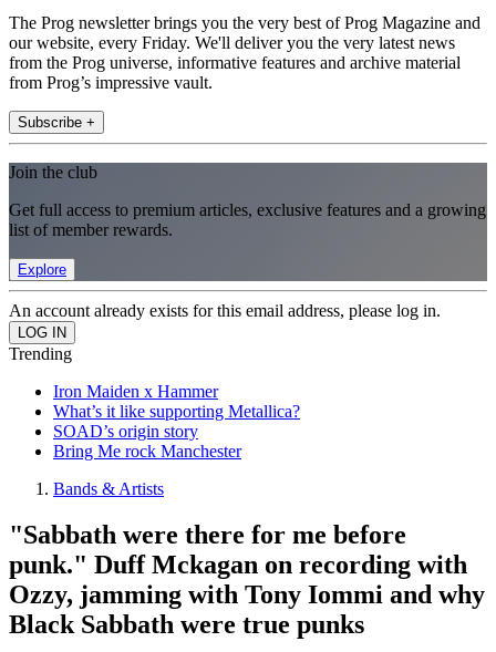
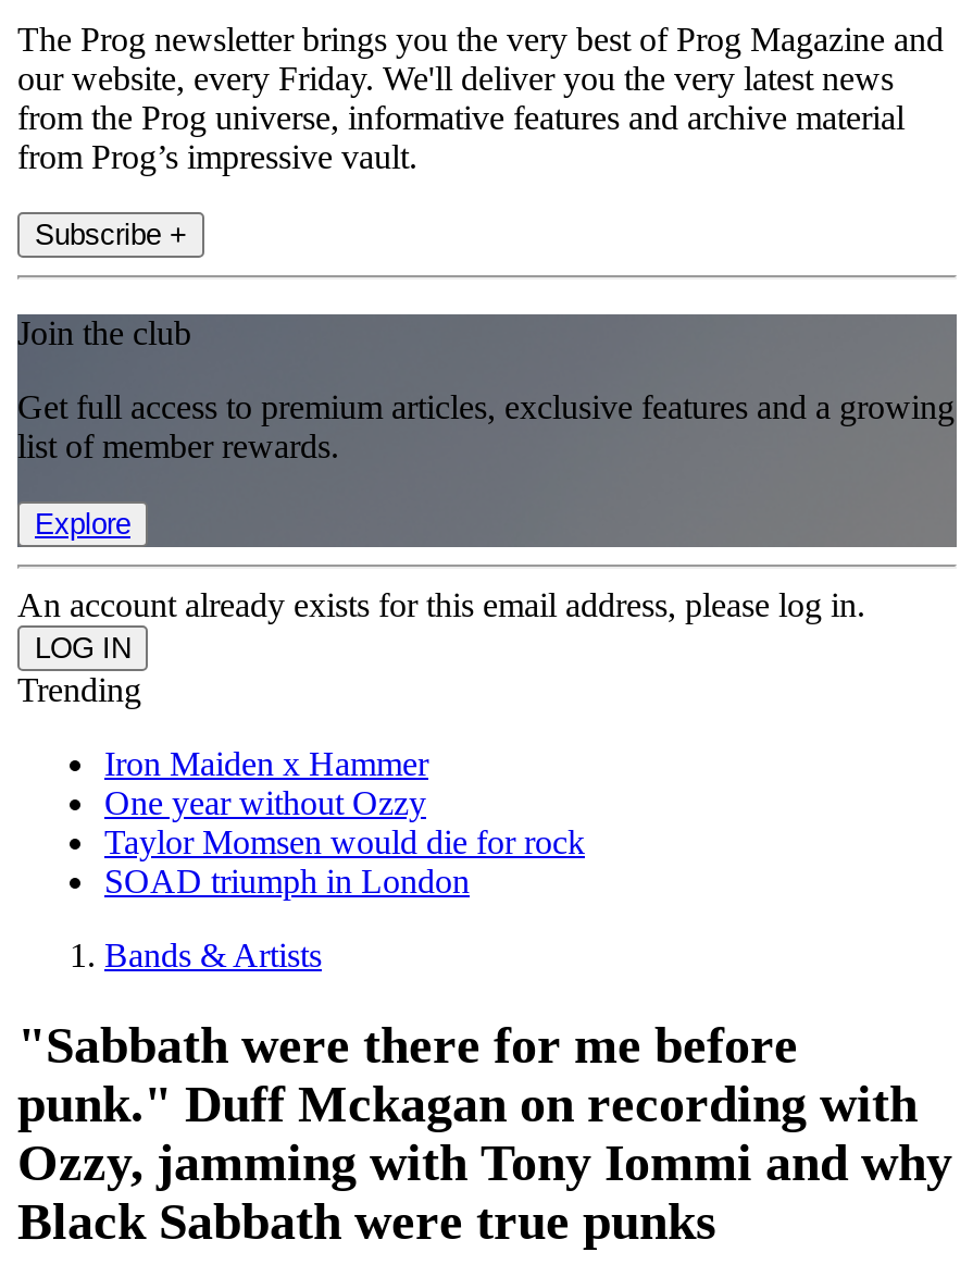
[53,401,300,460] What’s it like supporting Metallica? | SOAD’s origin story | Bring Me rock Manchester -> [104,783,585,898] One year without Ozzy | Taylor Momsen would die for rock | SOAD triumph in London

